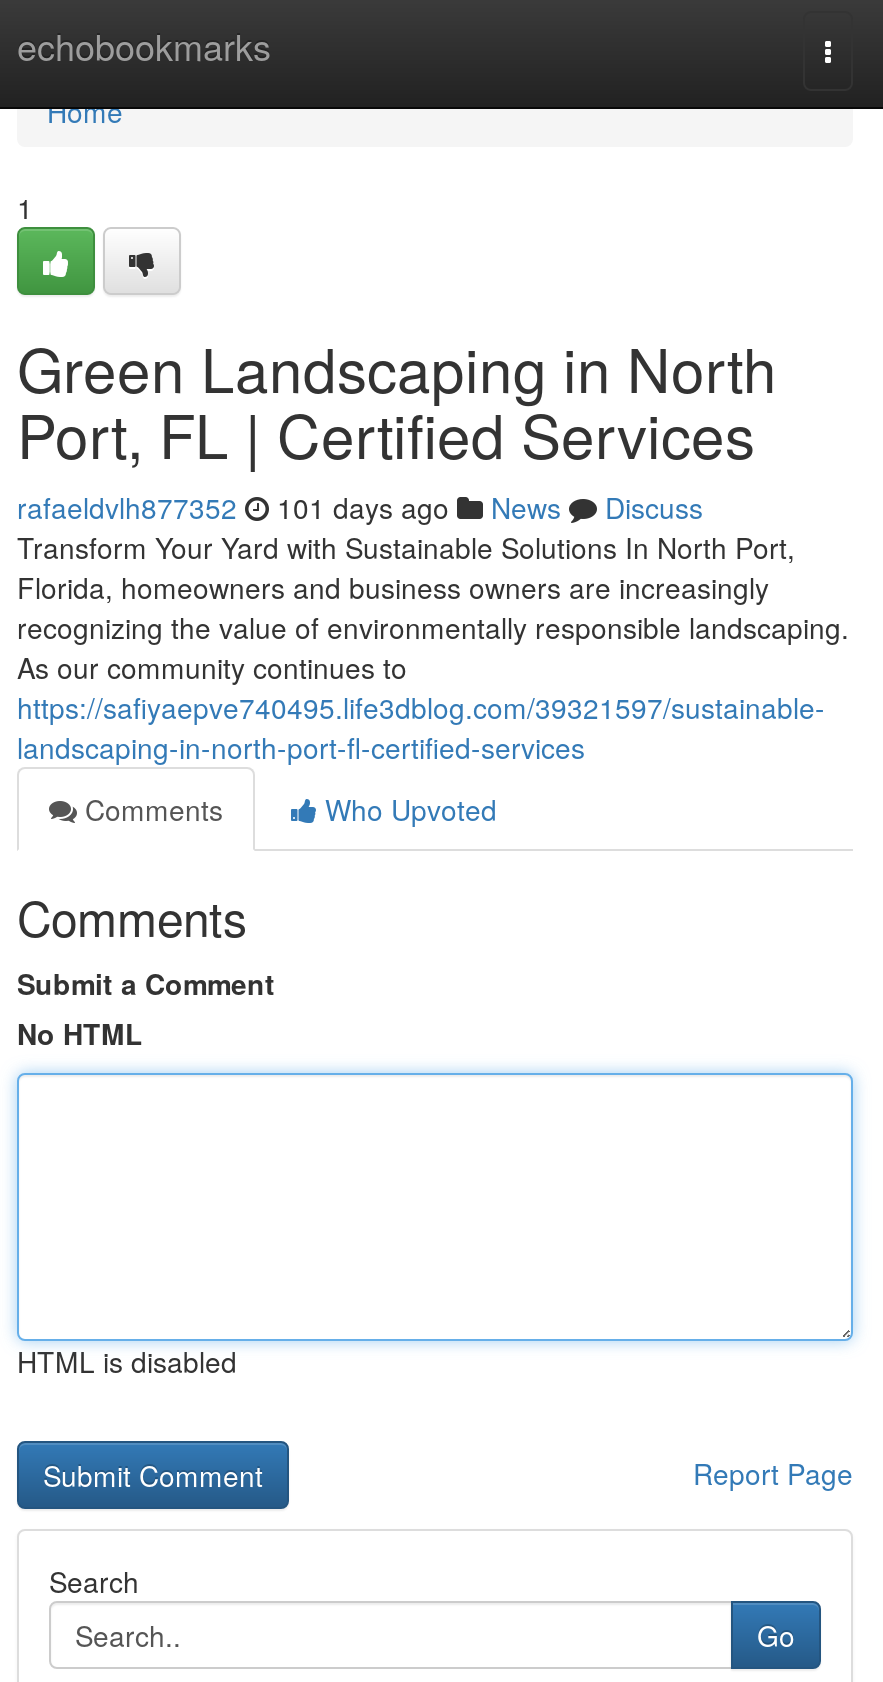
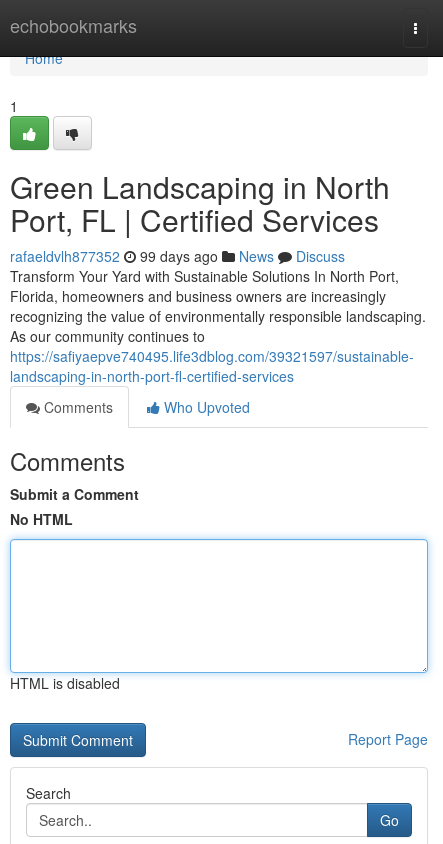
[17,487,703,527] rafaeldvlh877352 101 days ago News Discuss -> [10,246,345,266] rafaeldvlh877352 99 days ago News Discuss

